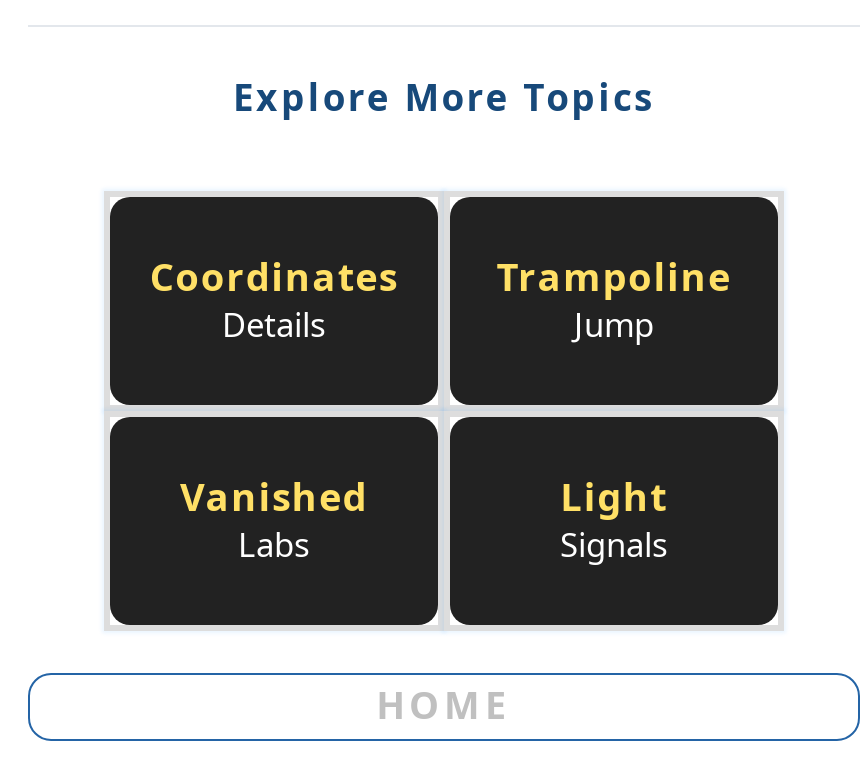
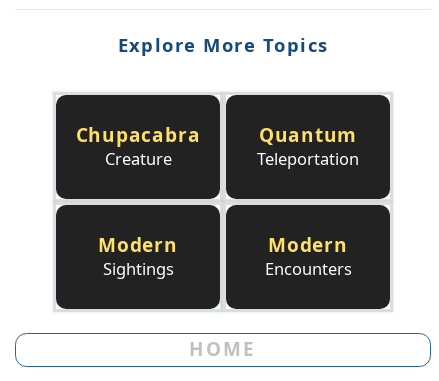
[150,252,398,347] Coordinates | Details -> [76,122,200,170] Chupacabra | Creature
[496,252,732,347] Trampoline | Jump -> [257,122,359,170] Quantum | Teleportation
[180,472,368,567] Vanished | Labs -> [98,232,178,280] Modern | Sightings
[560,472,668,567] Light | Signals -> [264,232,351,280] Modern | Encounters

